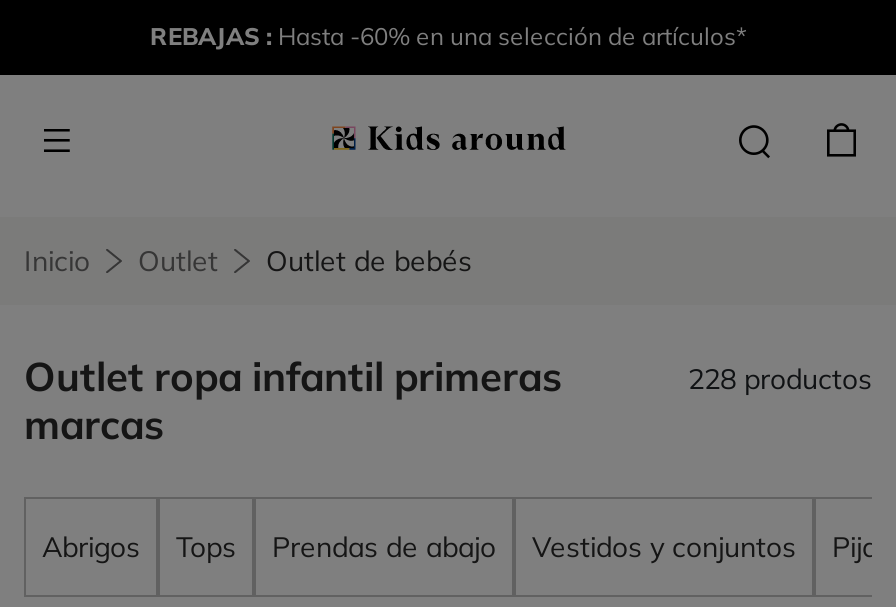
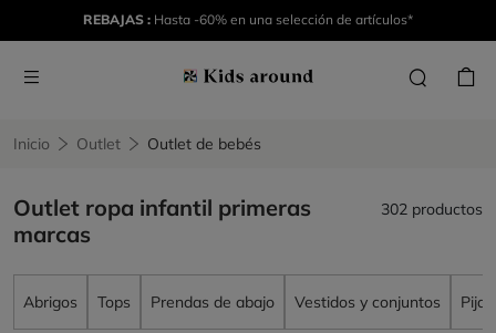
[688,361,872,397] 228 productos -> [381,199,483,219] 302 productos

